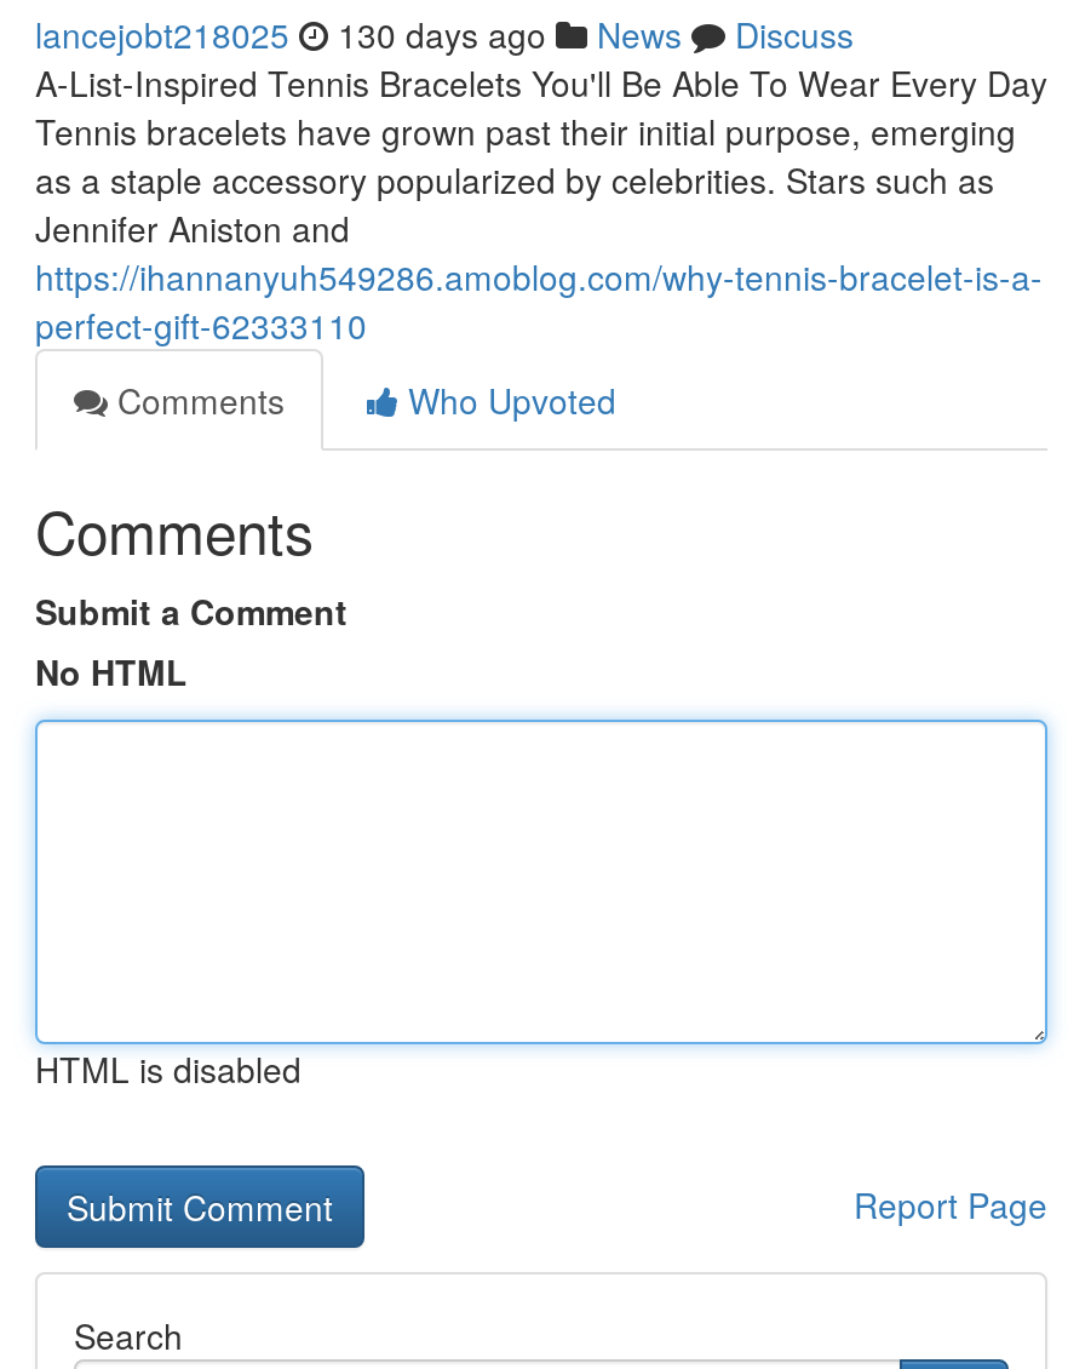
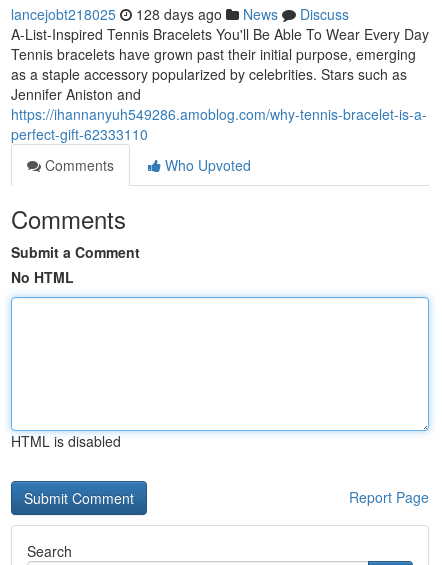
[35,10,854,58] lancejobt218025 130 days ago News Discuss -> [11,4,349,24] lancejobt218025 128 days ago News Discuss

